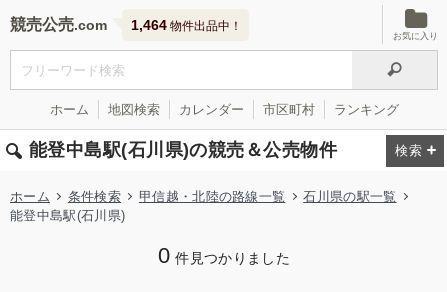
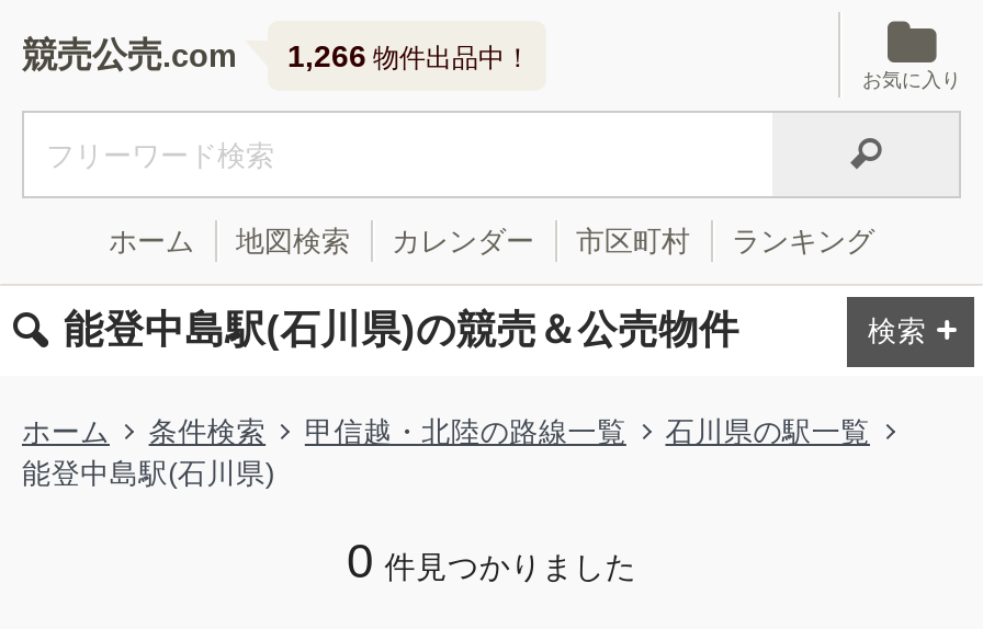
[131,17,242,33] 1,464物件出品中！ -> [287,38,531,73] 1,266物件出品中！

